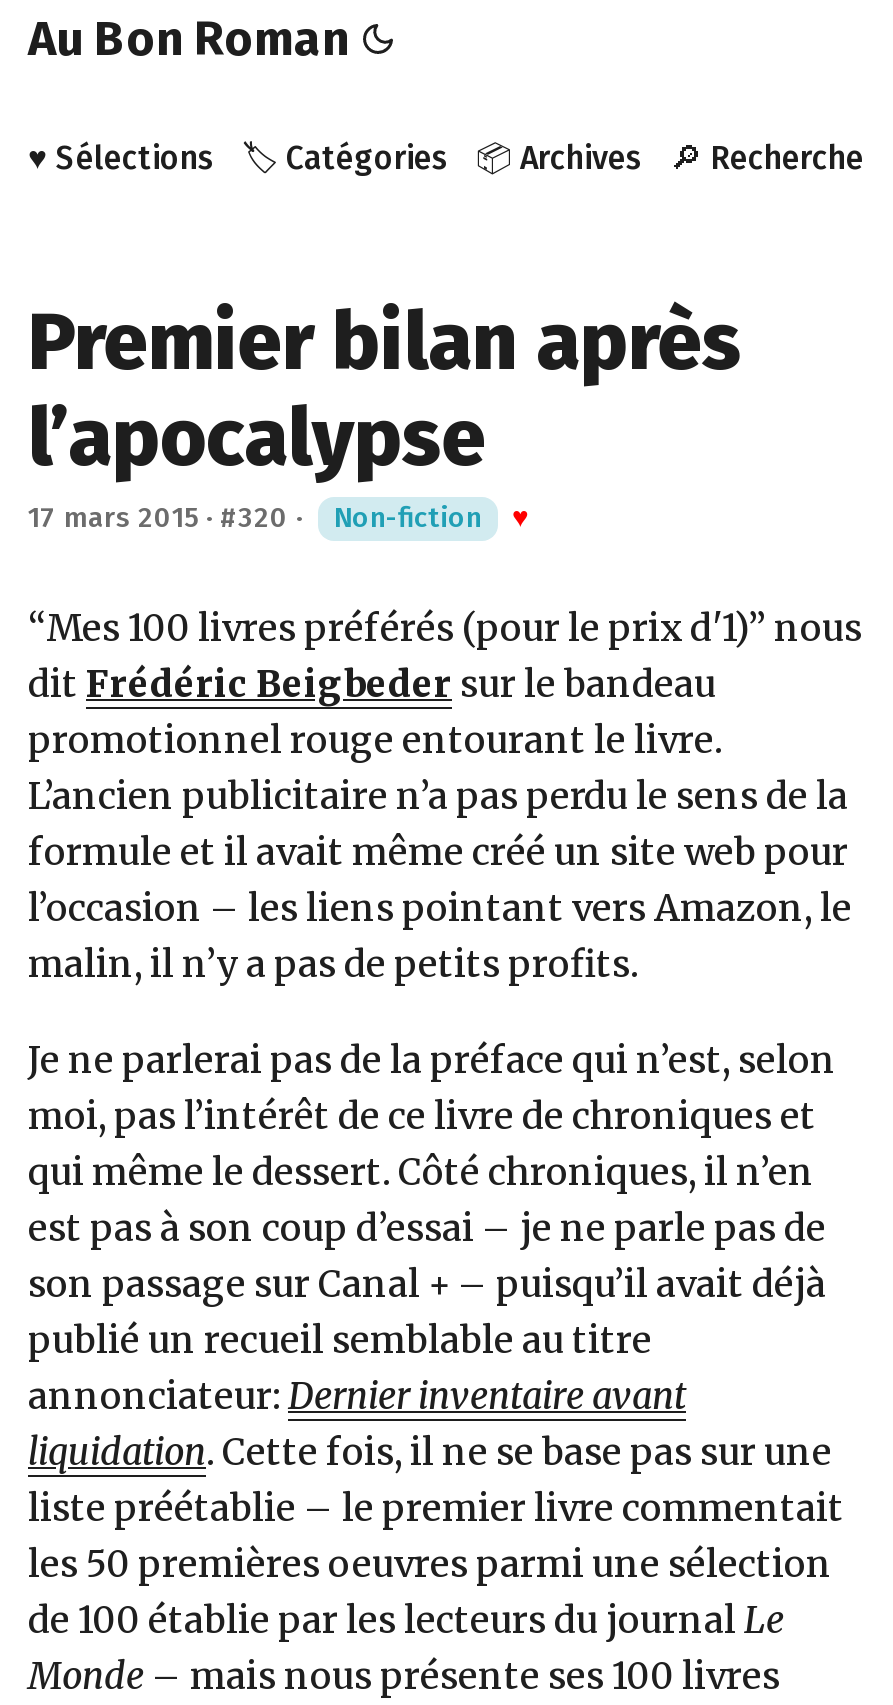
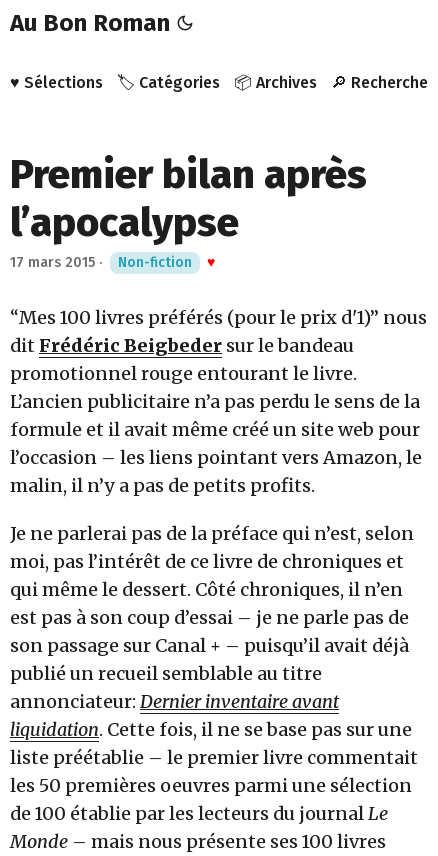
[28,501,482,535] 17 mars 2015 · #320 · Non-fiction -> [10,254,192,271] 17 mars 2015 · Non-fiction

